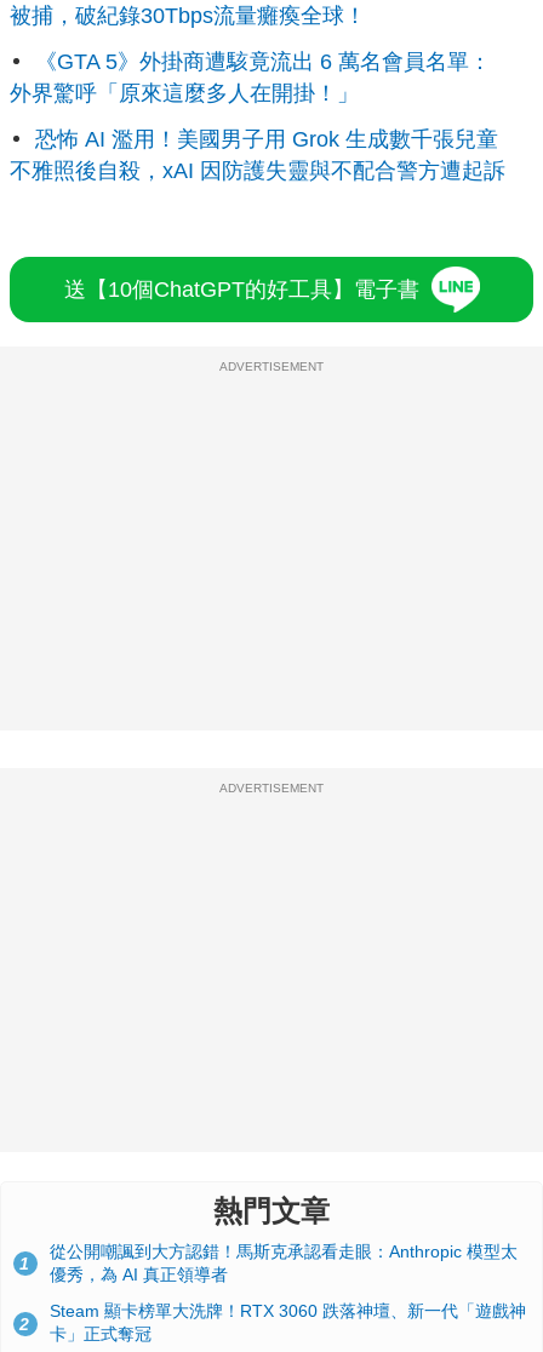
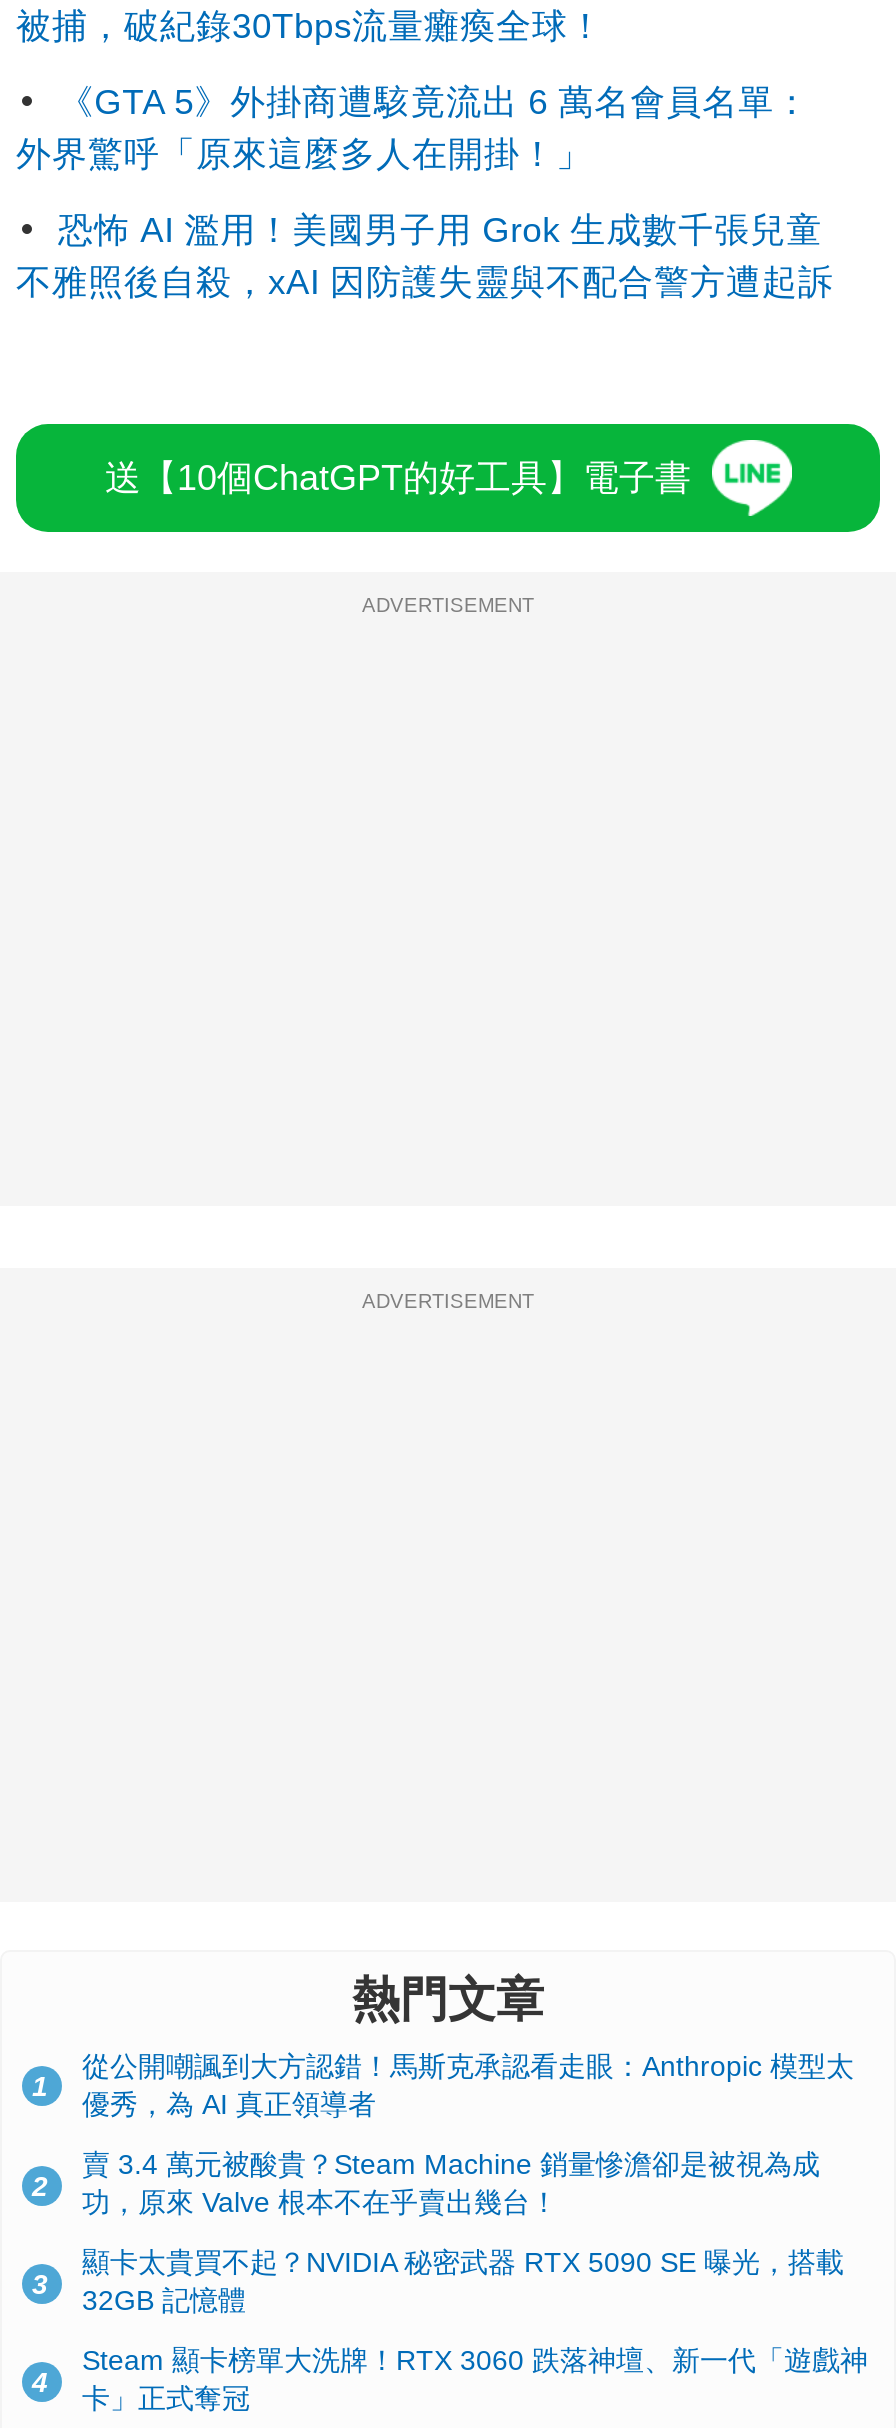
none -> [32,2148,820,2299] 賣 3.4 萬元被酸貴？Steam Machine 銷量慘澹卻是被視為成 | 功，原來 Valve 根本不在乎賣出幾台！ | 3
none -> [32,2246,844,2398] 顯卡太貴買不起？NVIDIA 秘密武器 RTX 5090 SE 曝光，搭載 | 32GB 記憶體 | 4

